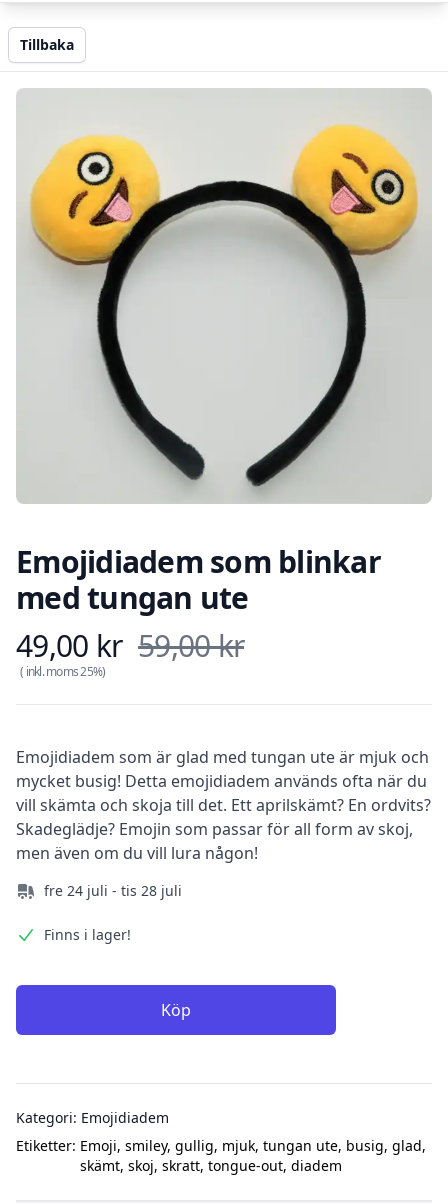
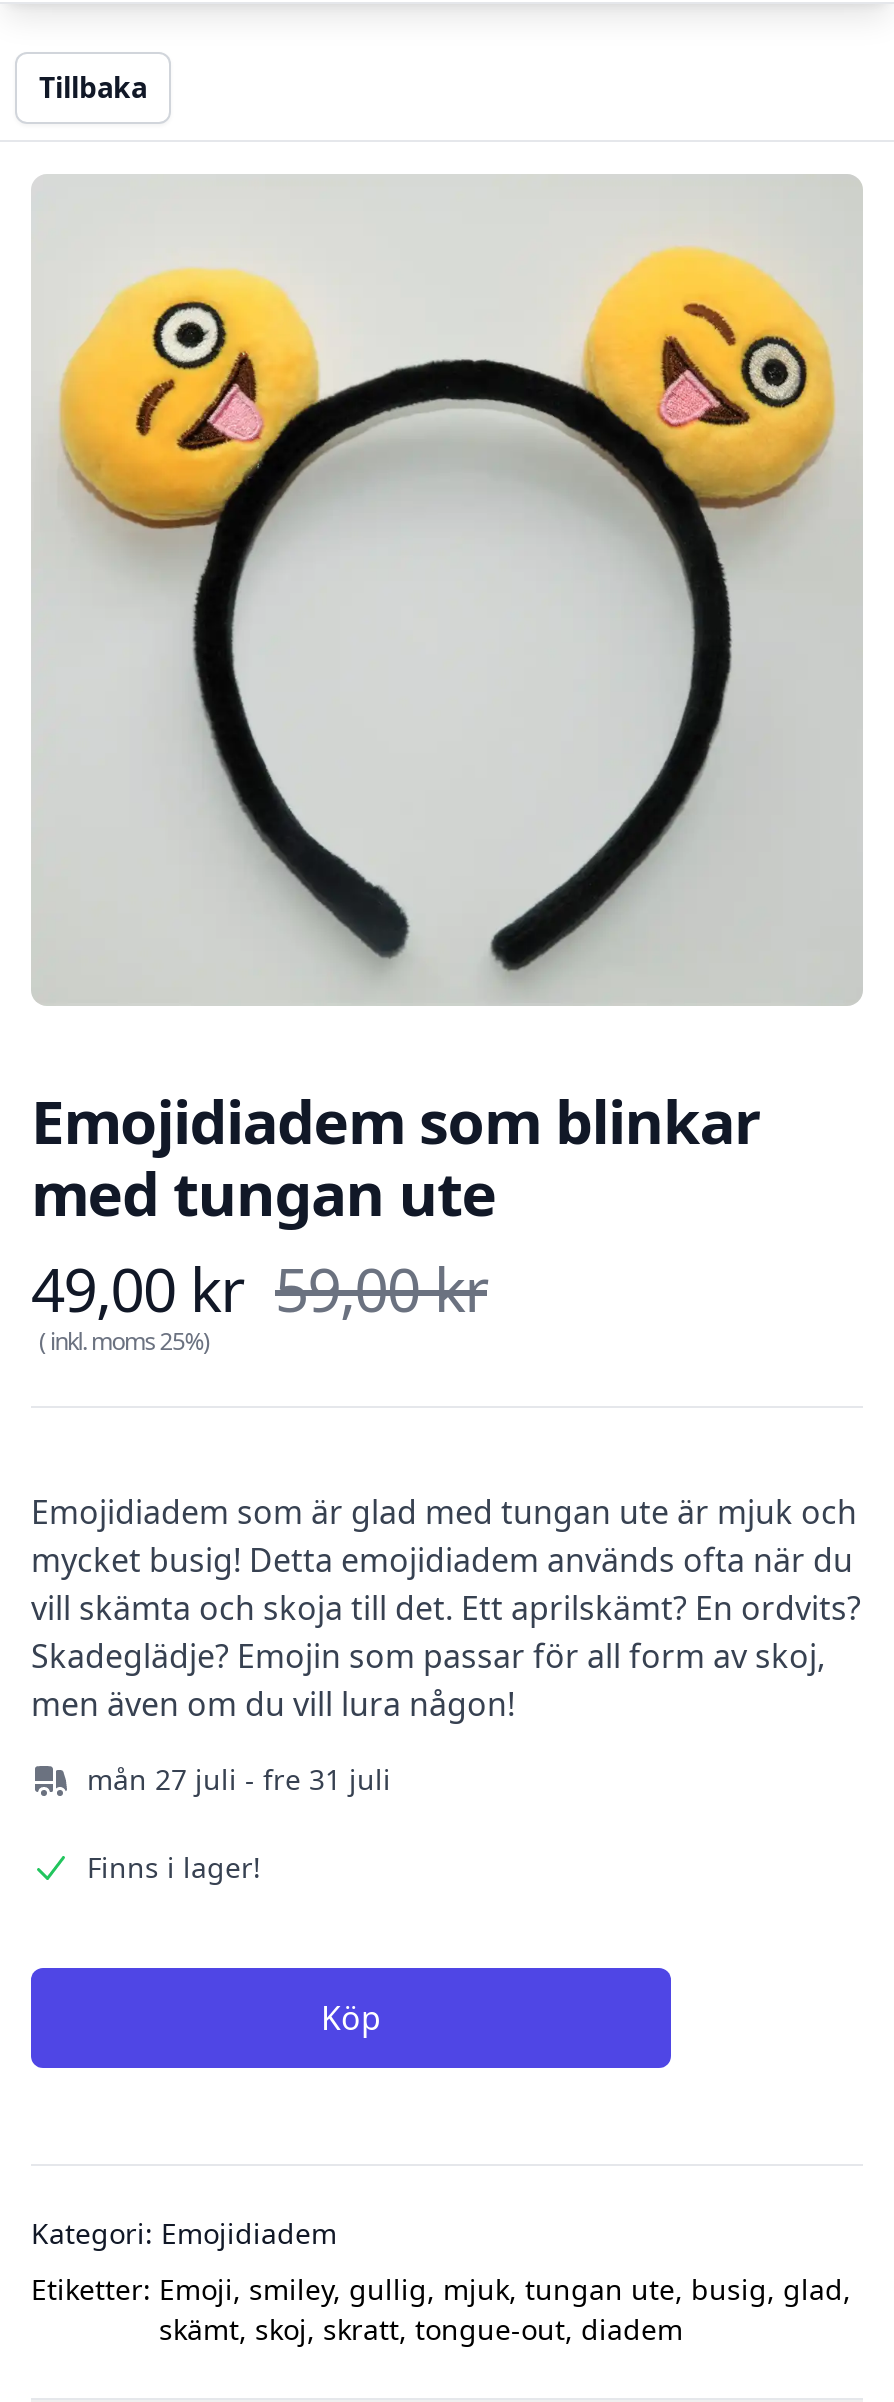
[44,881,182,900] fre 24 juli - tis 28 juli -> [87,1760,391,1798] mån 27 juli - fre 31 juli

